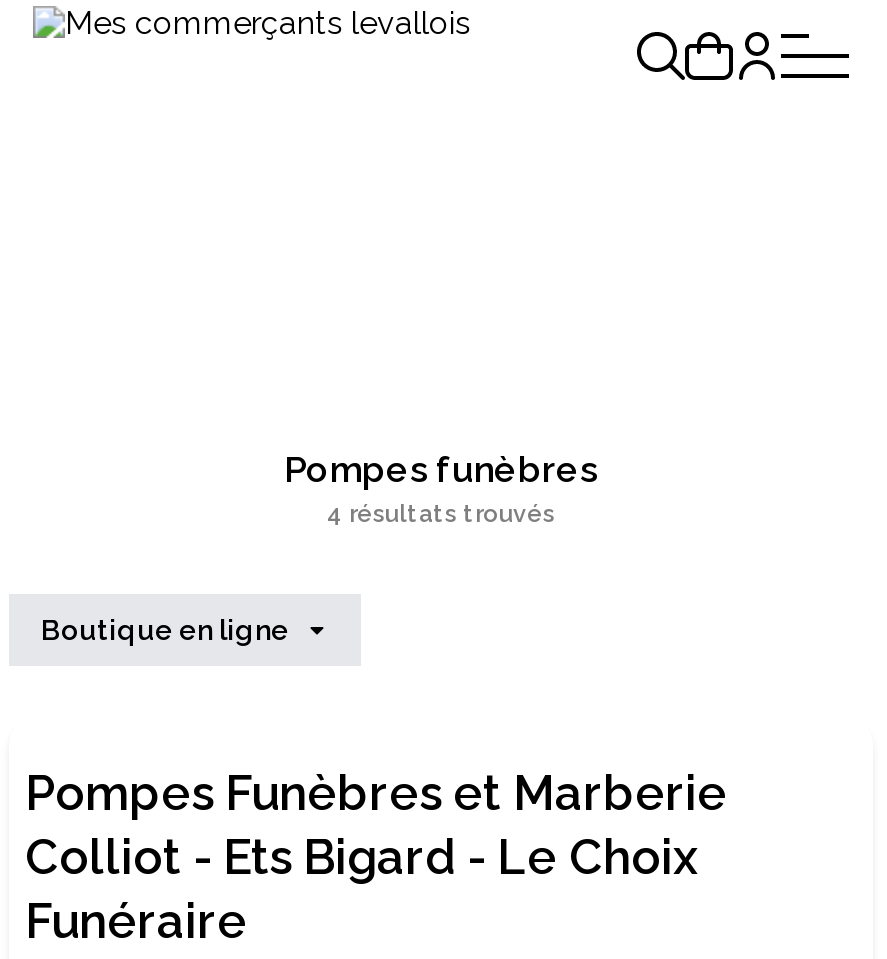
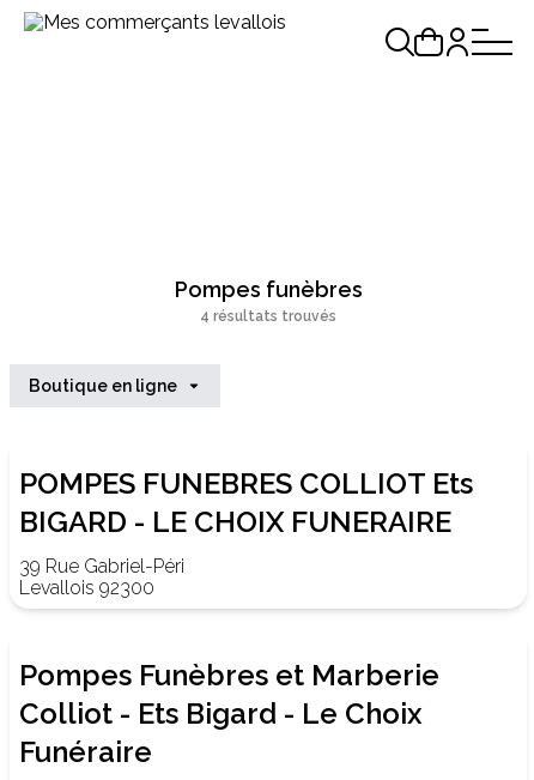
none -> [19,466,473,599] POMPES FUNEBRES COLLIOT Ets | BIGARD - LE CHOIX FUNERAIRE | 39 Rue Gabriel-Péri | Levallois 92300

